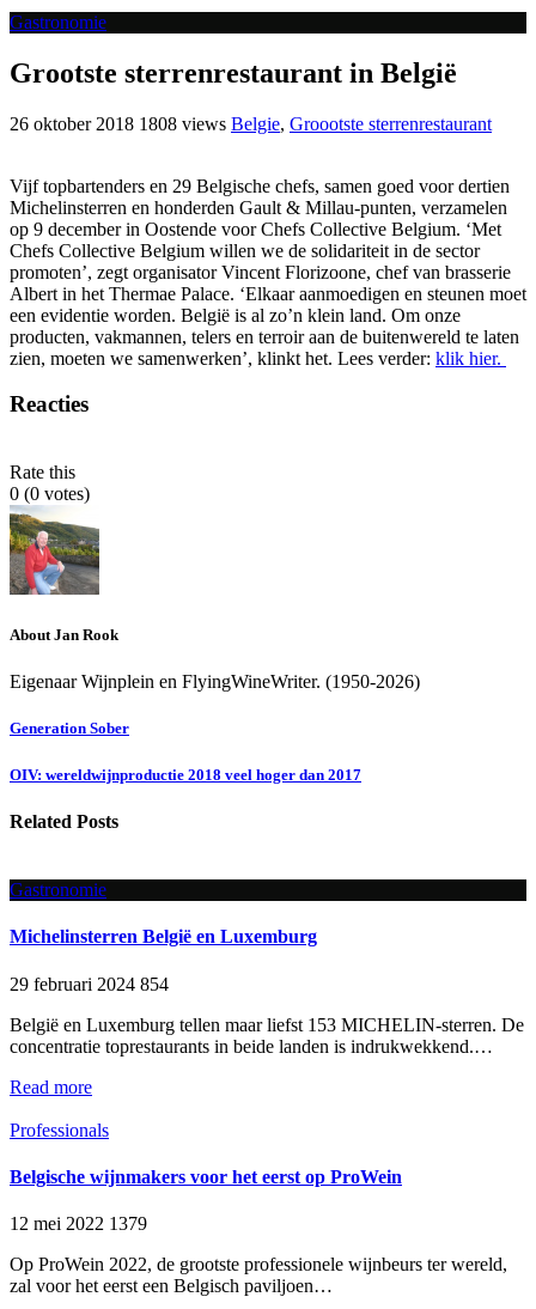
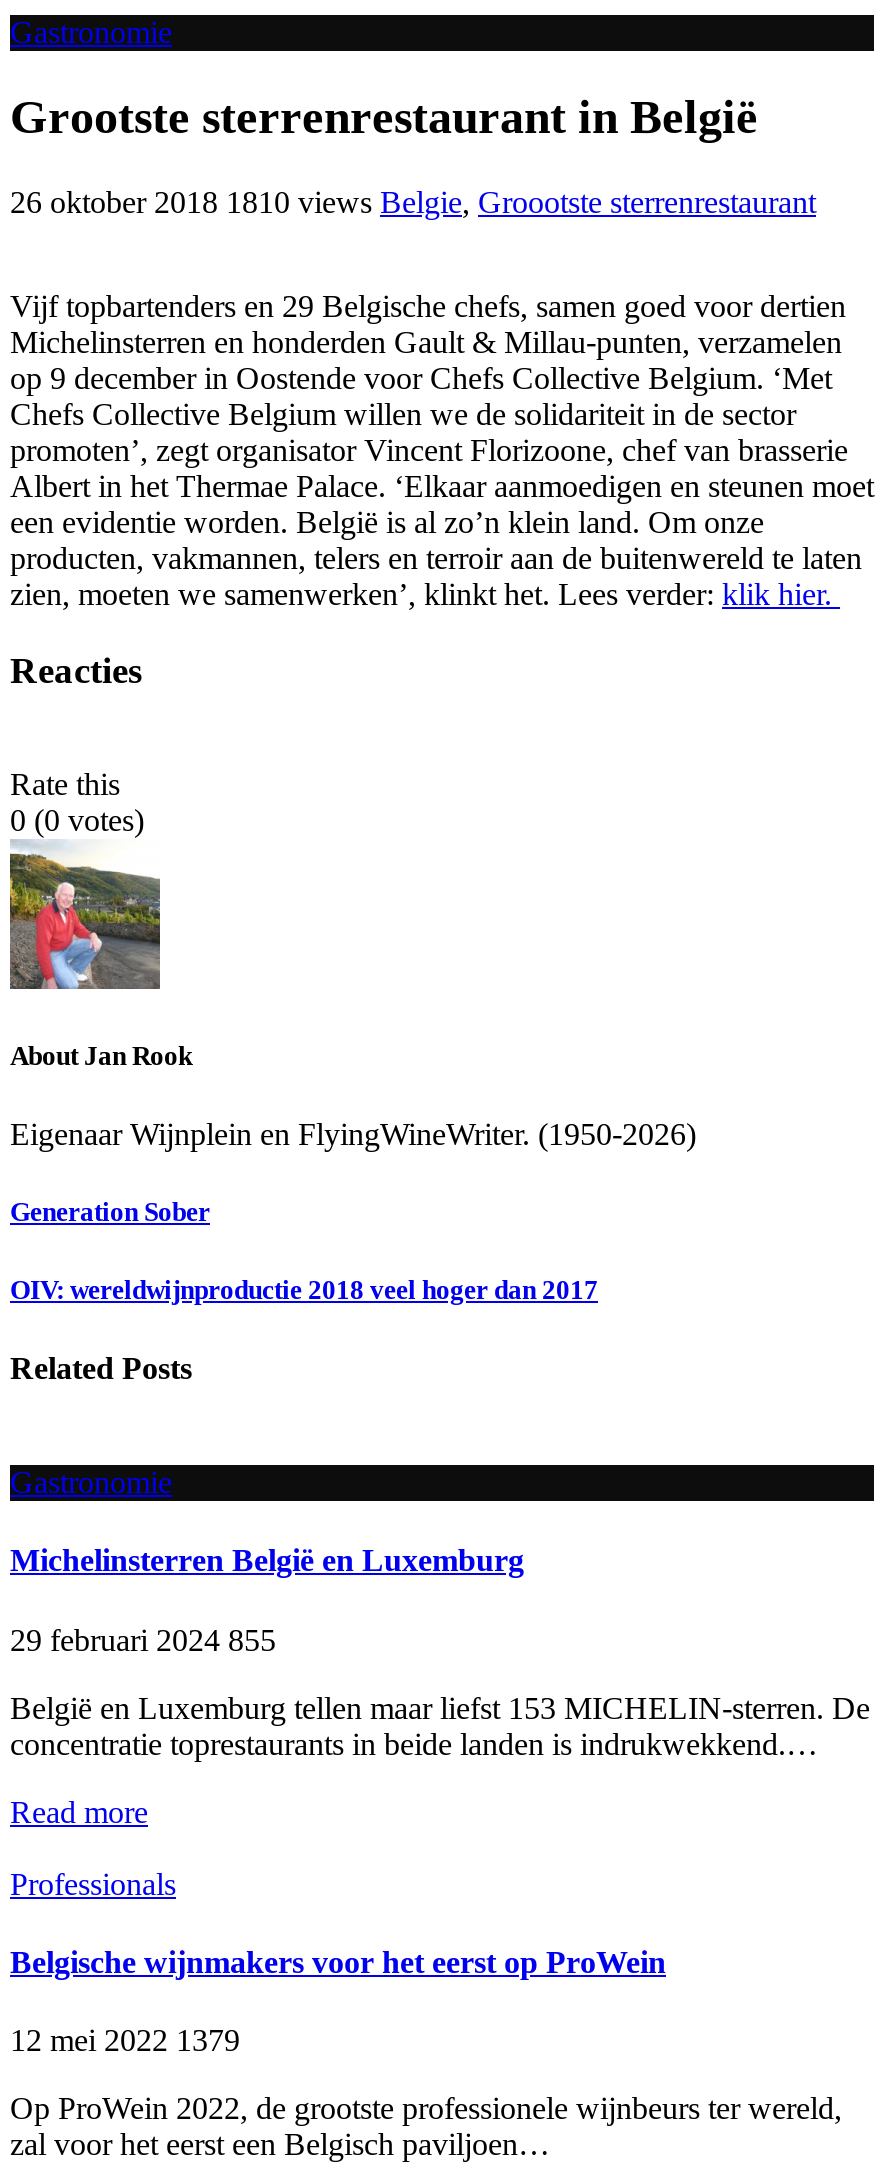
[10,113,492,133] 26 oktober 2018 1808 views Belgie, Groootste sterrenrestaurant -> [10,184,816,218] 26 oktober 2018 1810 views Belgie, Groootste sterrenrestaurant
[10,973,169,994] 29 februari 2024 854 -> [10,1622,276,1656] 29 februari 2024 855

